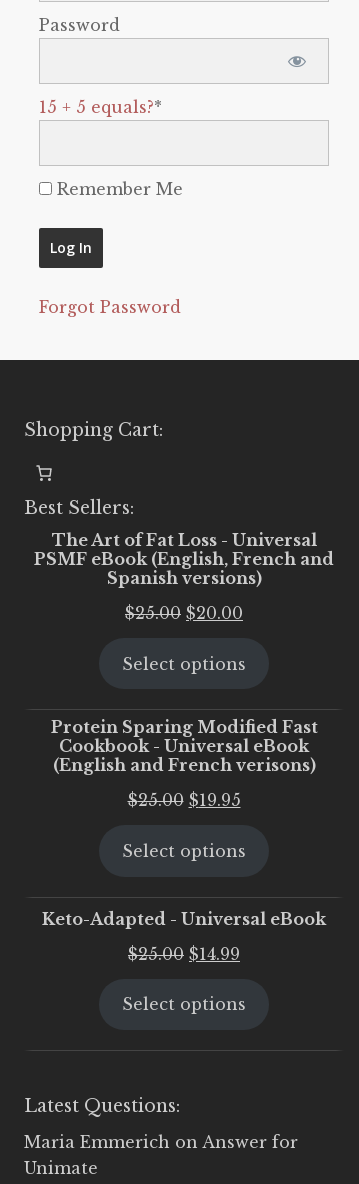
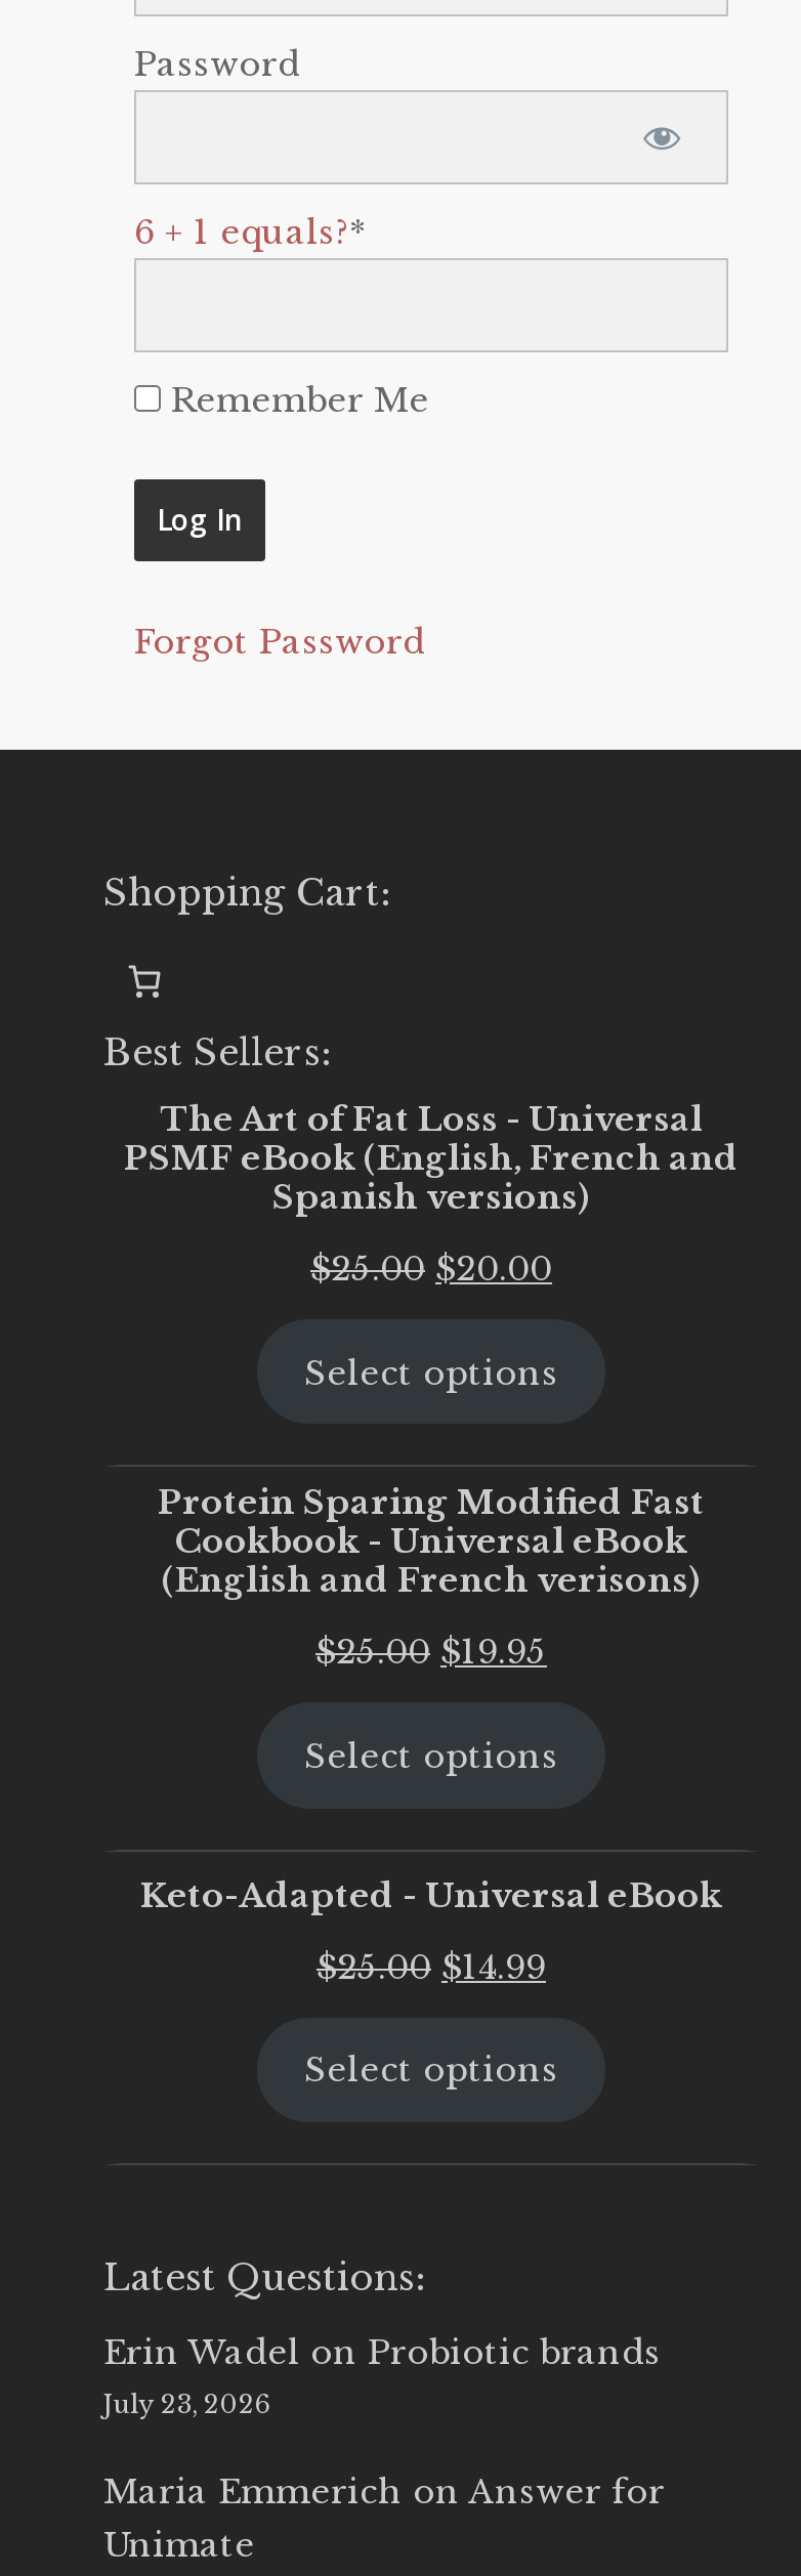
[39,97,162,117] 15 + 5 equals?* -> [134,211,366,252] 6 + 1 equals?*
none -> [103,2331,661,2419] Erin Wadel on Probiotic brands | July 23, 2026

